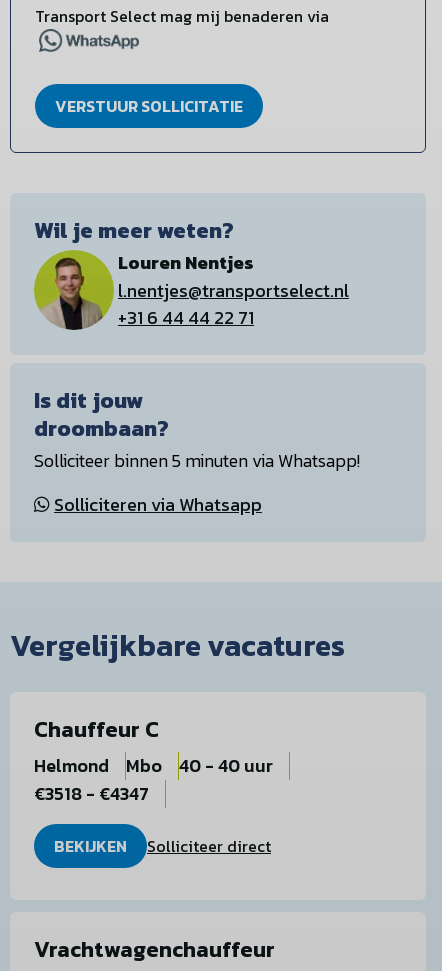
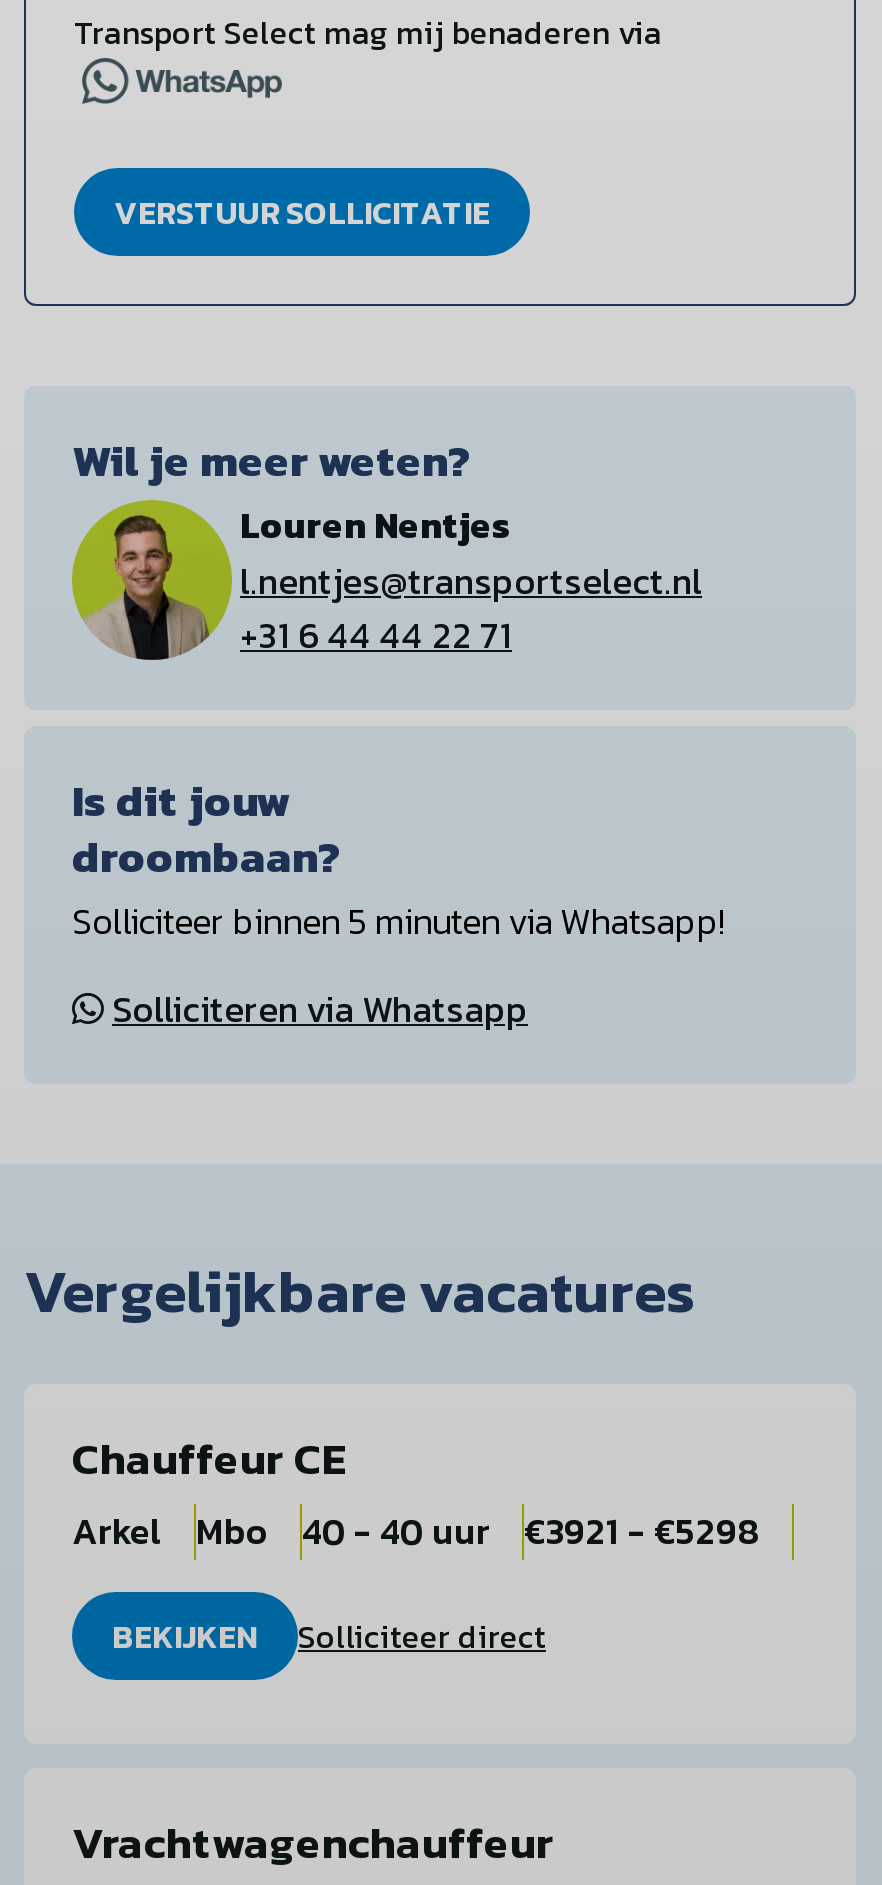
[34,713,159,779] Chauffeur C | Helmond -> [72,1427,346,1559] Chauffeur CE | Arkel
[34,780,149,807] €3518 - €4347 -> [524,1505,760,1559] €3921 - €5298

